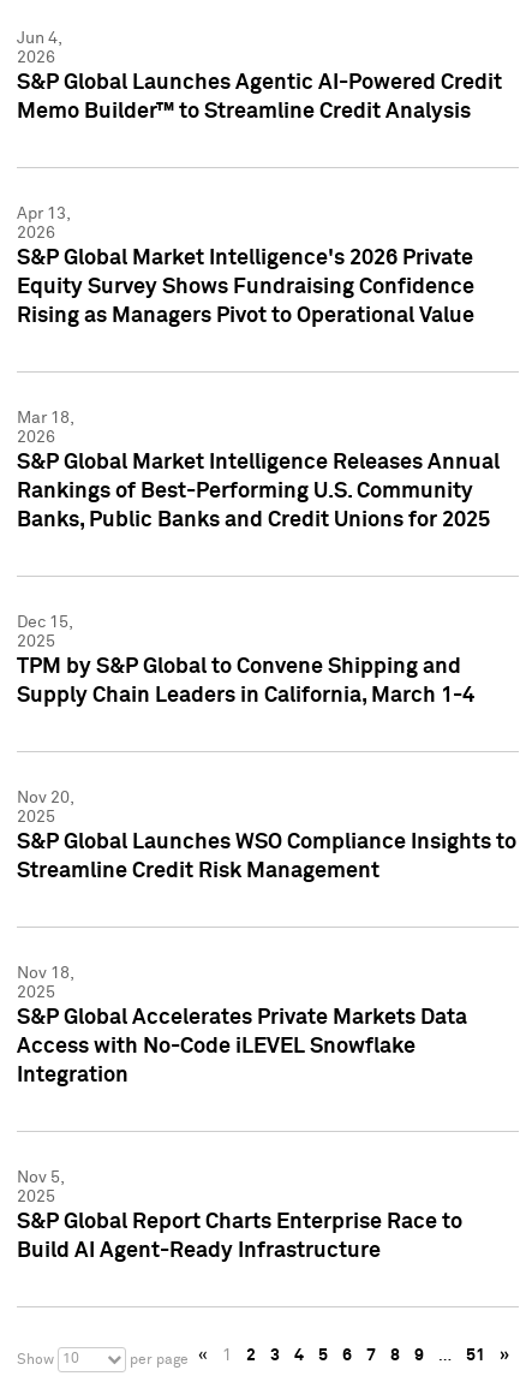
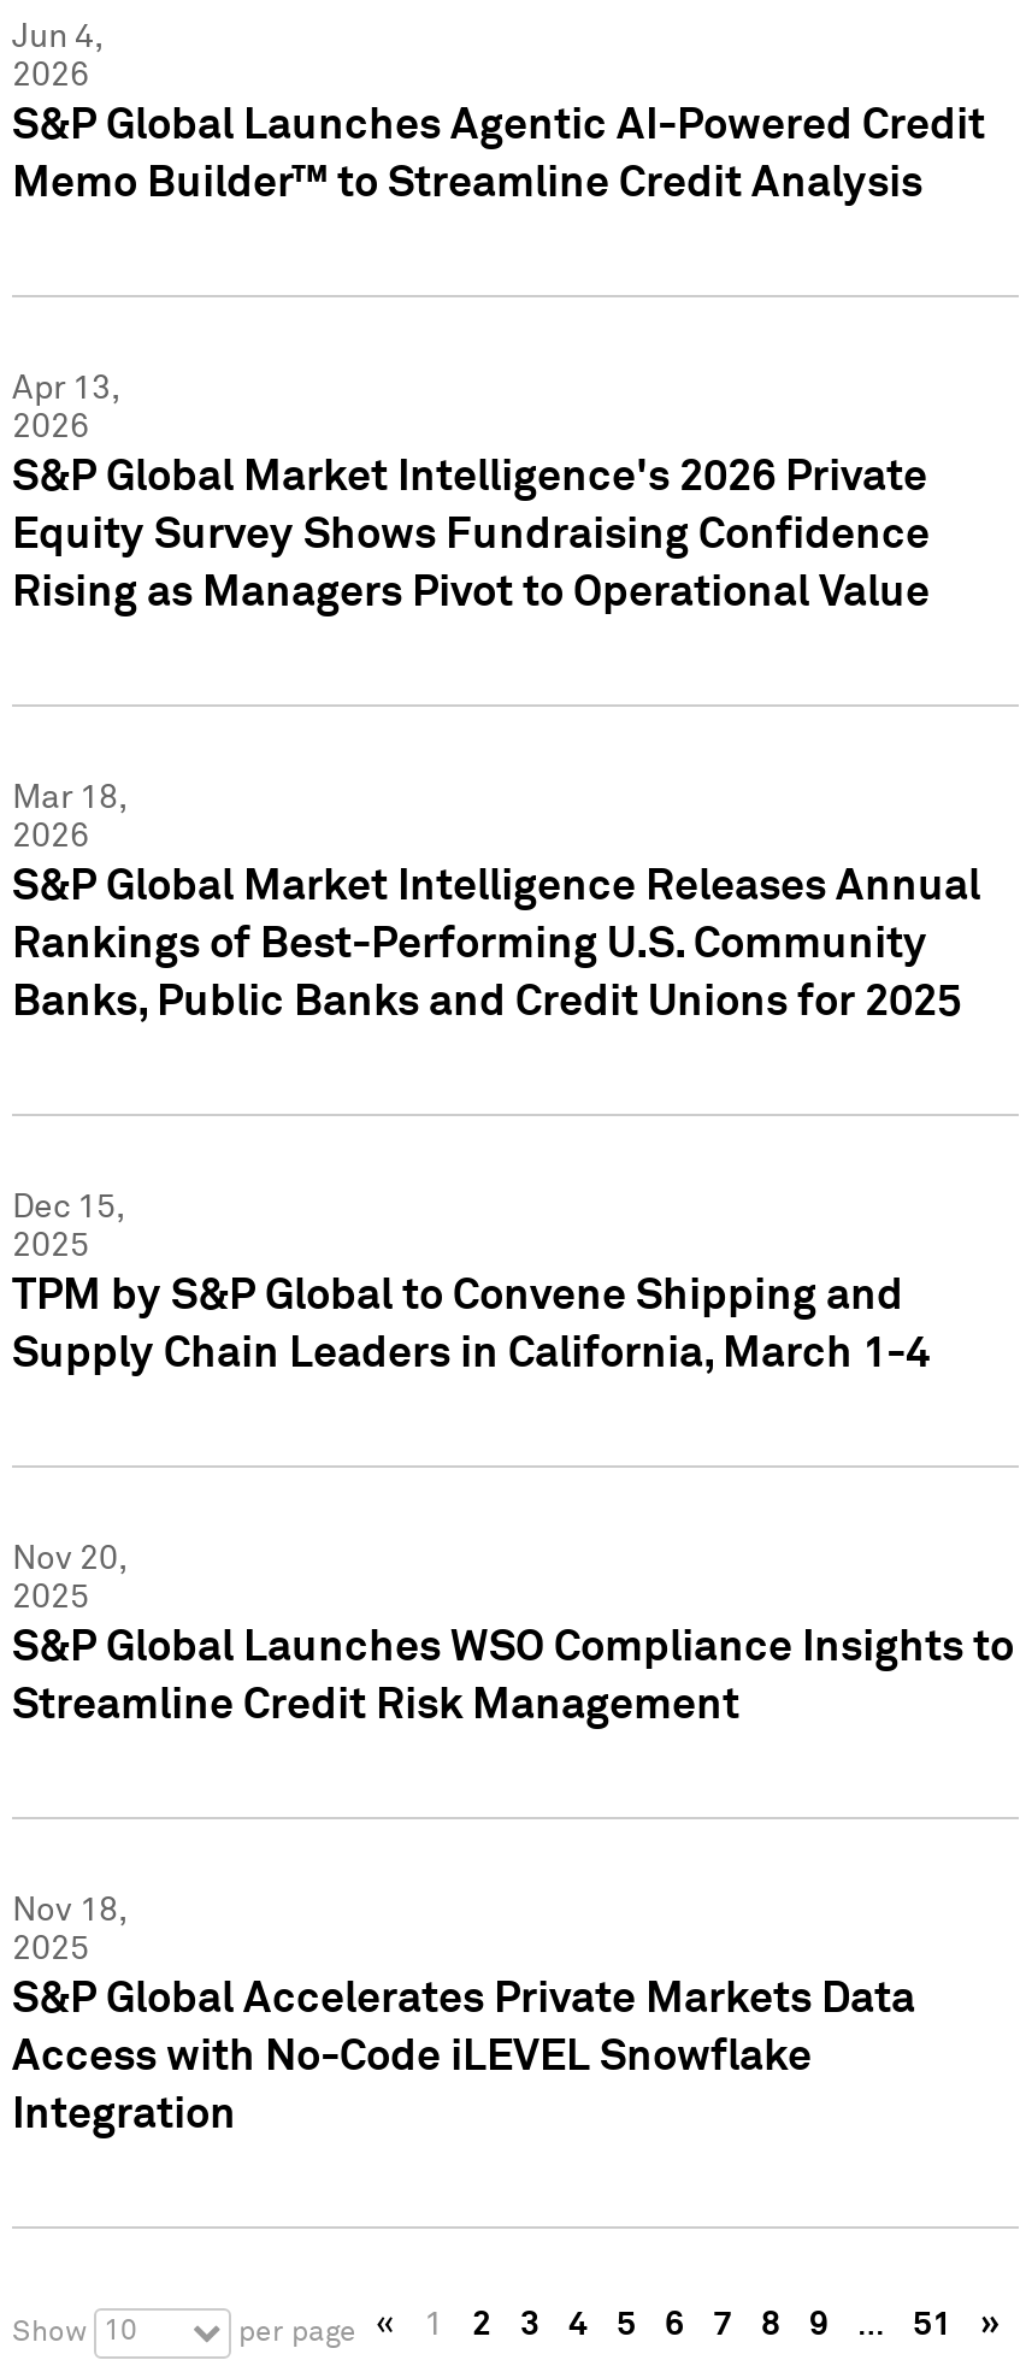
[17,1169,462,1262] Nov 5, | 2025 | S&P Global Report Charts Enterprise Race to | Build AI Agent-Ready Infrastructure -> none

